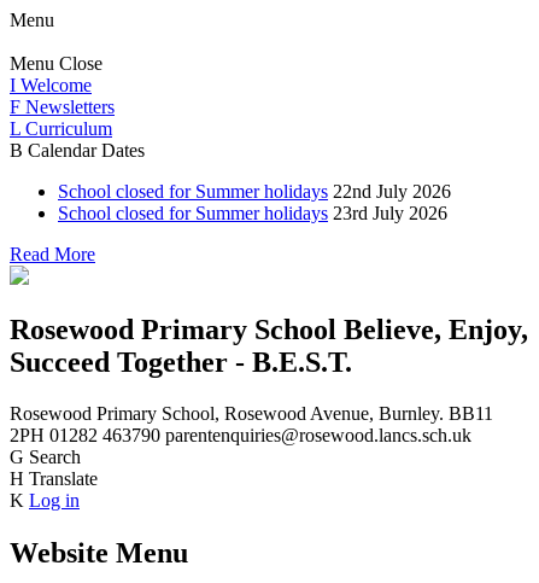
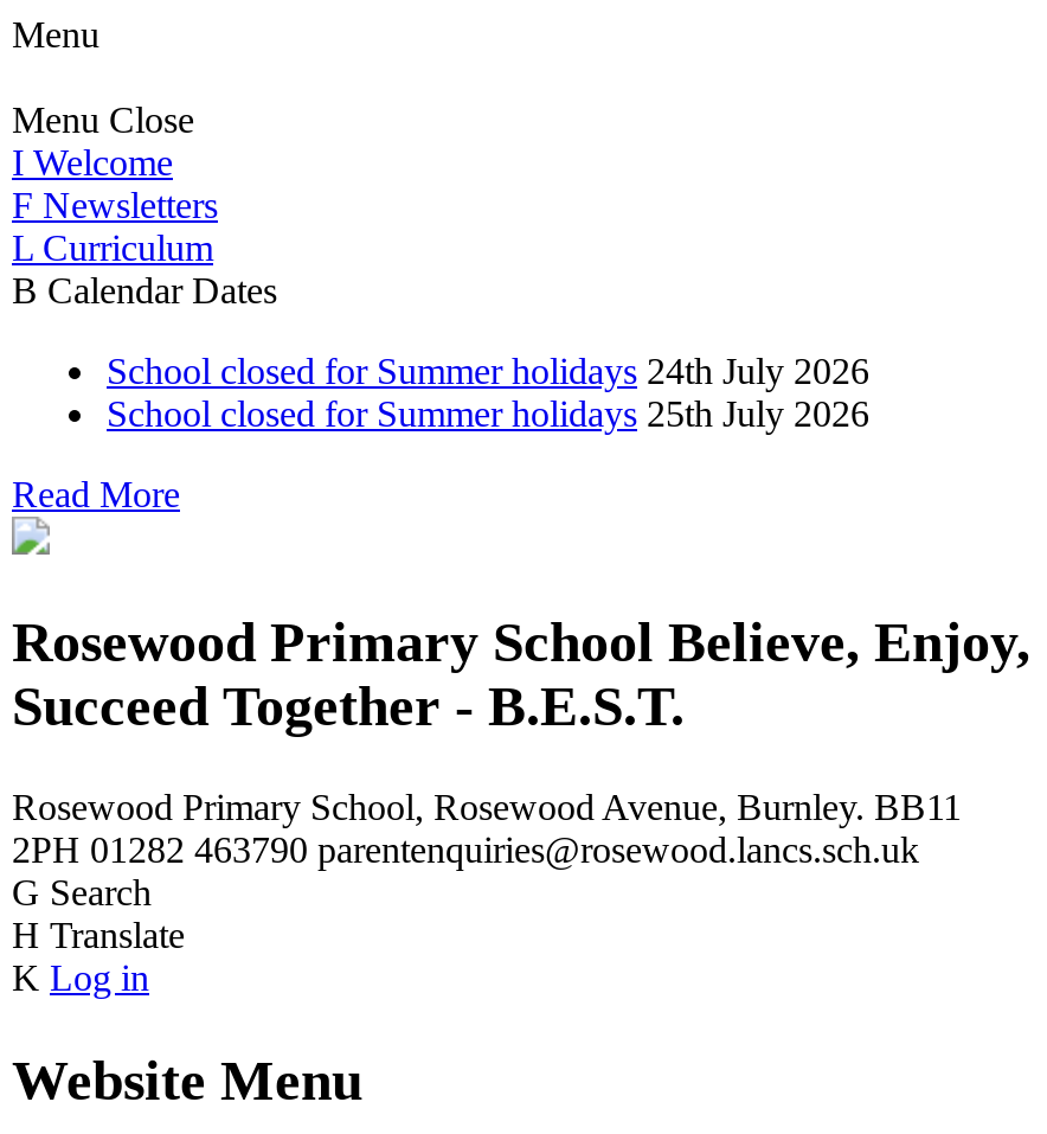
[58,181,451,202] School closed for Summer holidays 22nd July 2026 -> [107,351,869,391] School closed for Summer holidays 24th July 2026
[58,203,447,223] School closed for Summer holidays 23rd July 2026 -> [107,393,869,434] School closed for Summer holidays 25th July 2026

